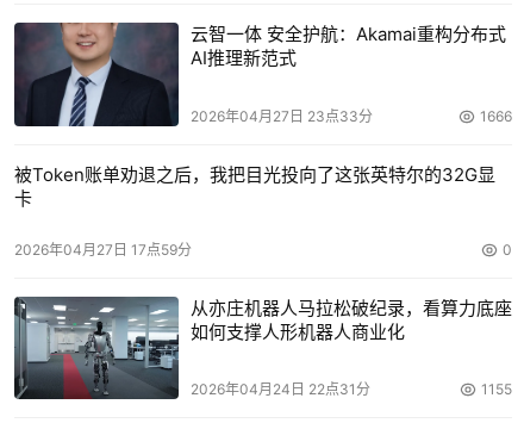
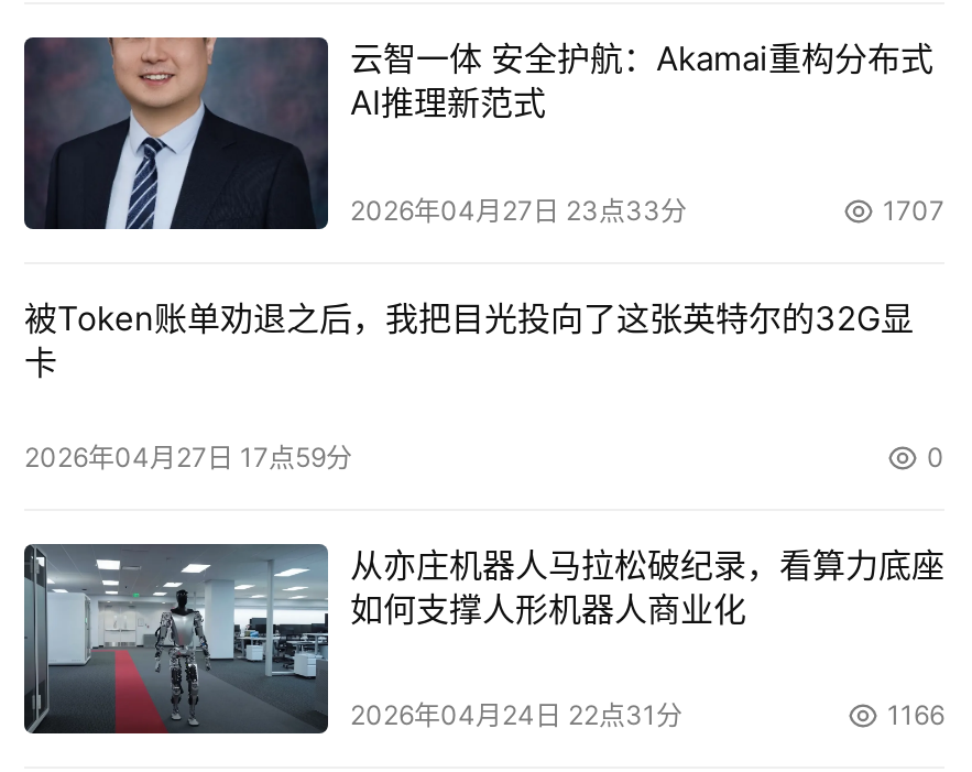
[480,107,512,125] 1666 -> [883,193,944,226] 1707
[481,380,512,398] 1155 -> [887,698,944,731] 1166

